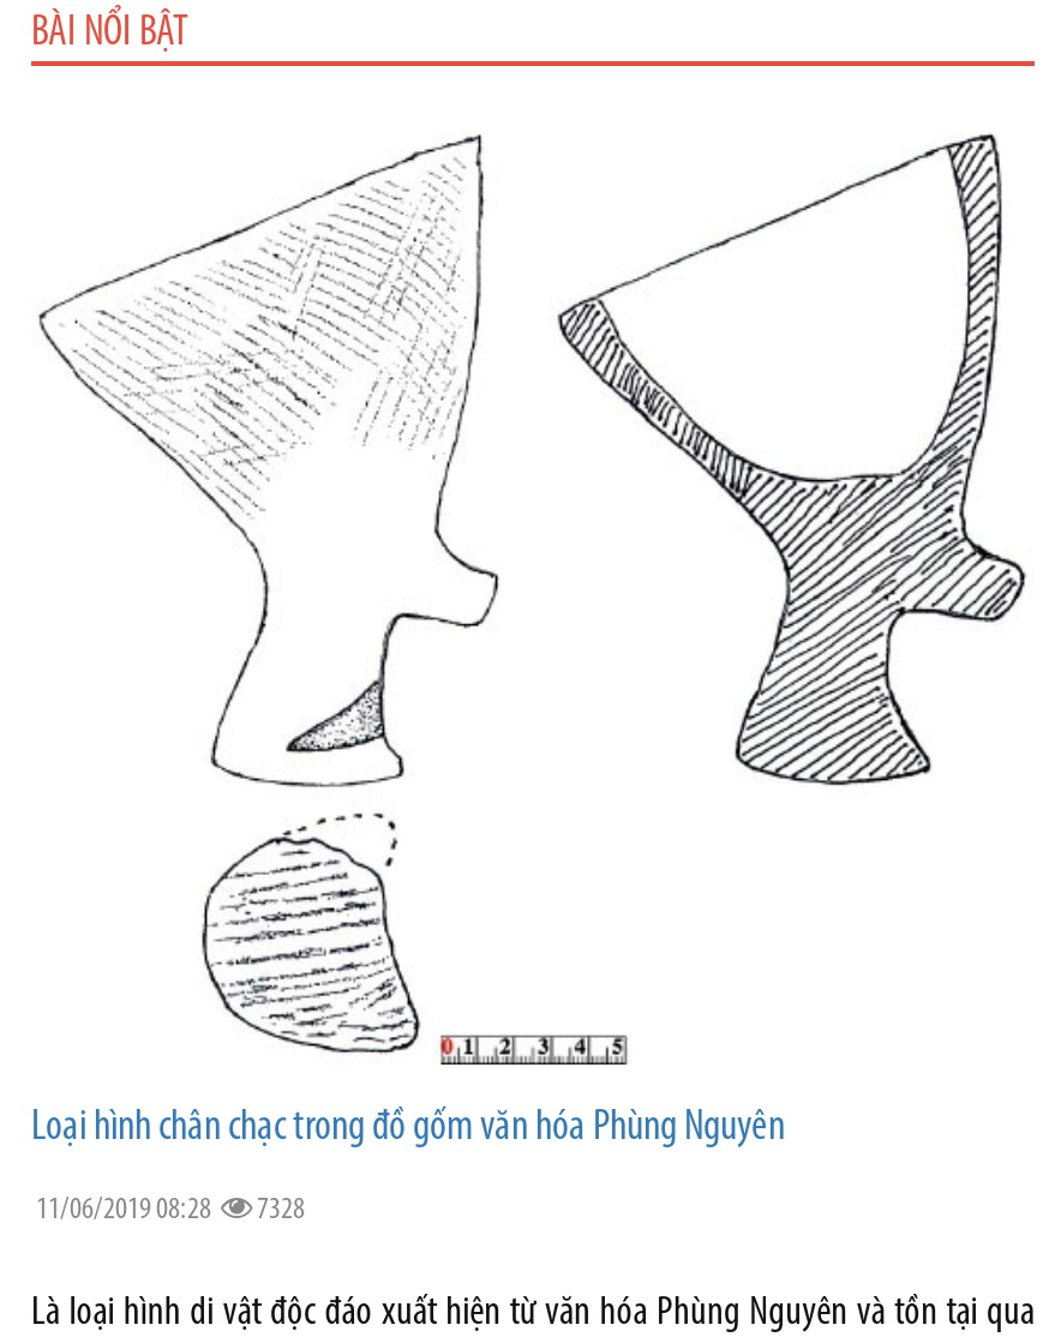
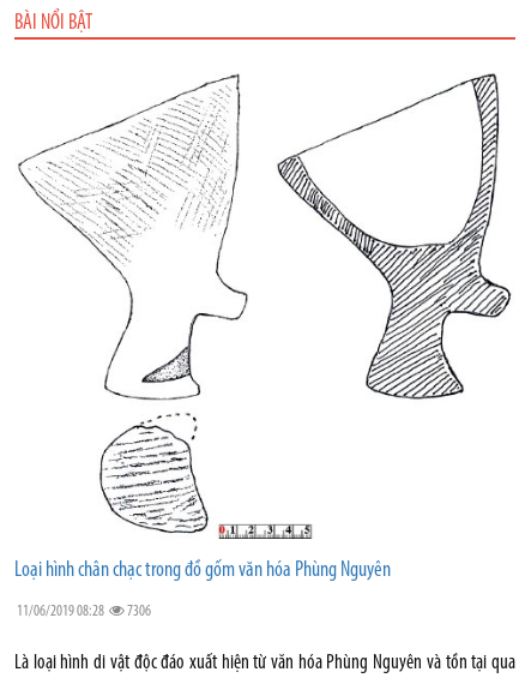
[36,1195,305,1226] 11/06/2019 08:28 7328 -> [17,604,151,620] 11/06/2019 08:28 7306

